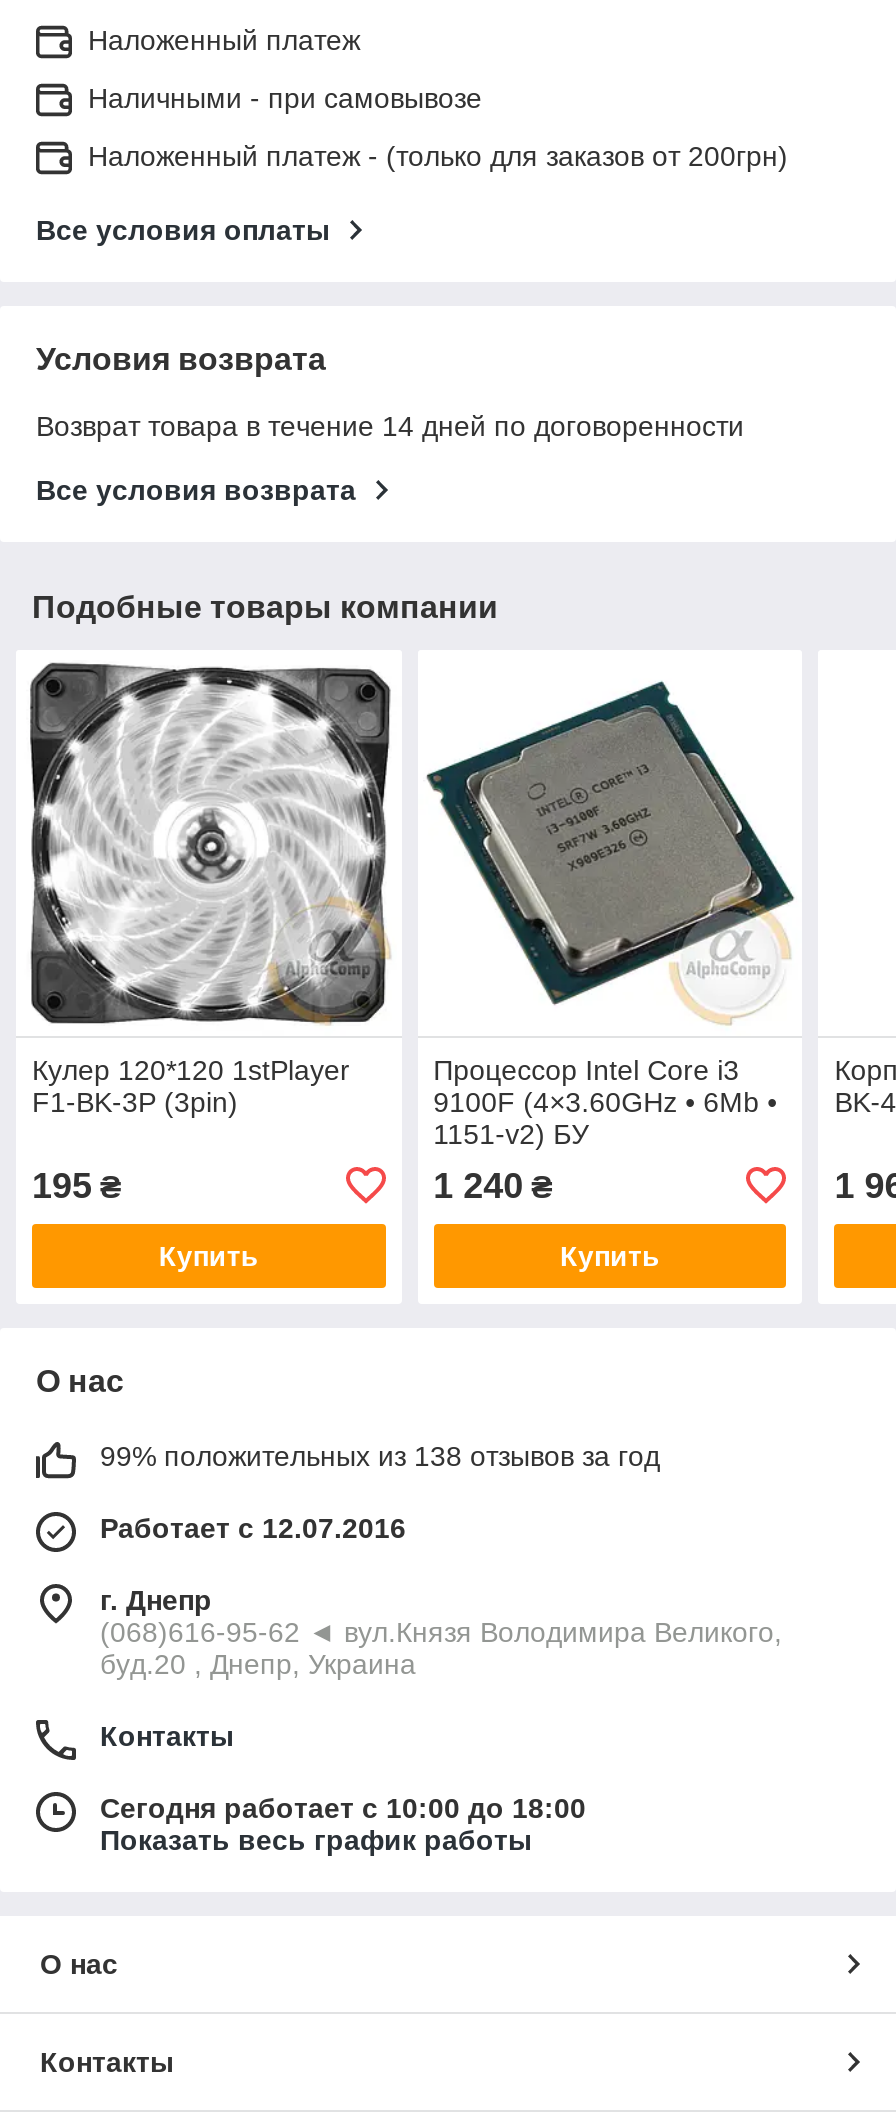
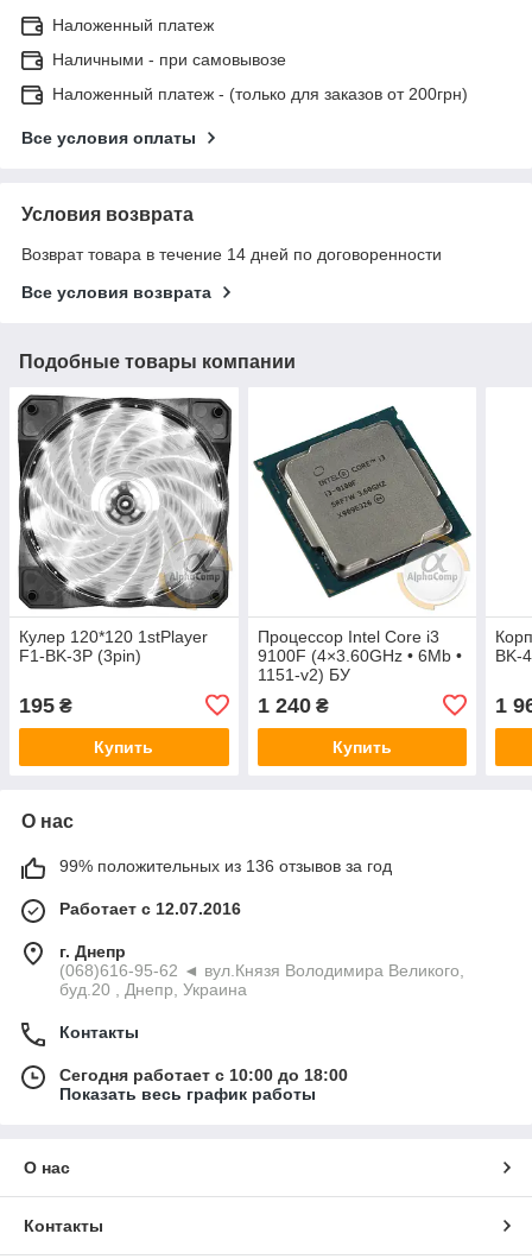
[100,1440,660,1472] 99% положительных из 138 отзывов за год -> [59,856,392,875] 99% положительных из 136 отзывов за год

